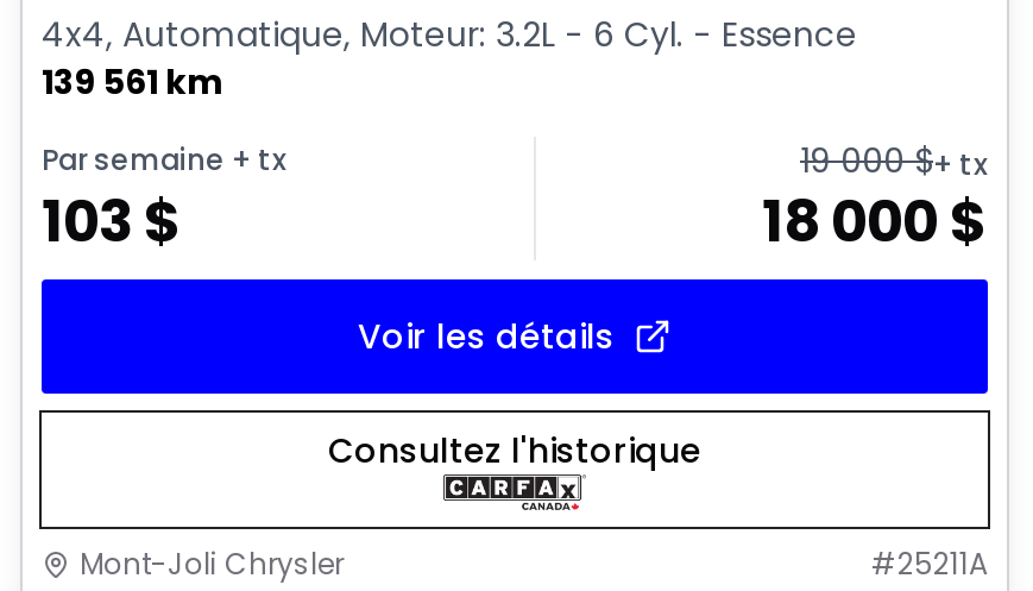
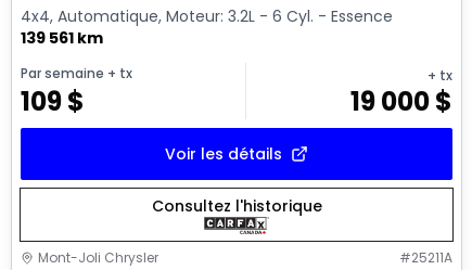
[762,136,988,260] 19 000$+ tx | 18 000 $ -> [350,66,452,119] + tx | 19 000 $
[42,181,182,260] 103 $ -> [21,83,85,119] 109 $

